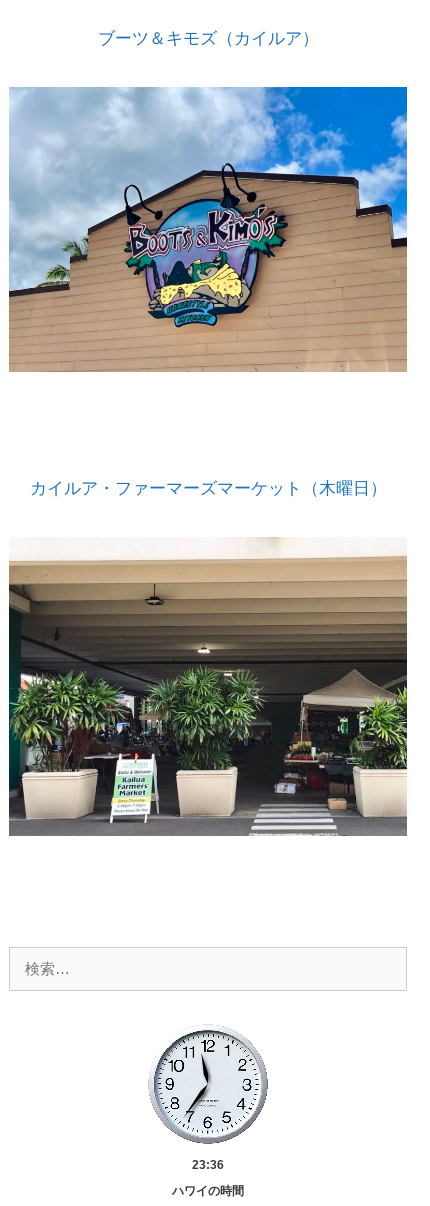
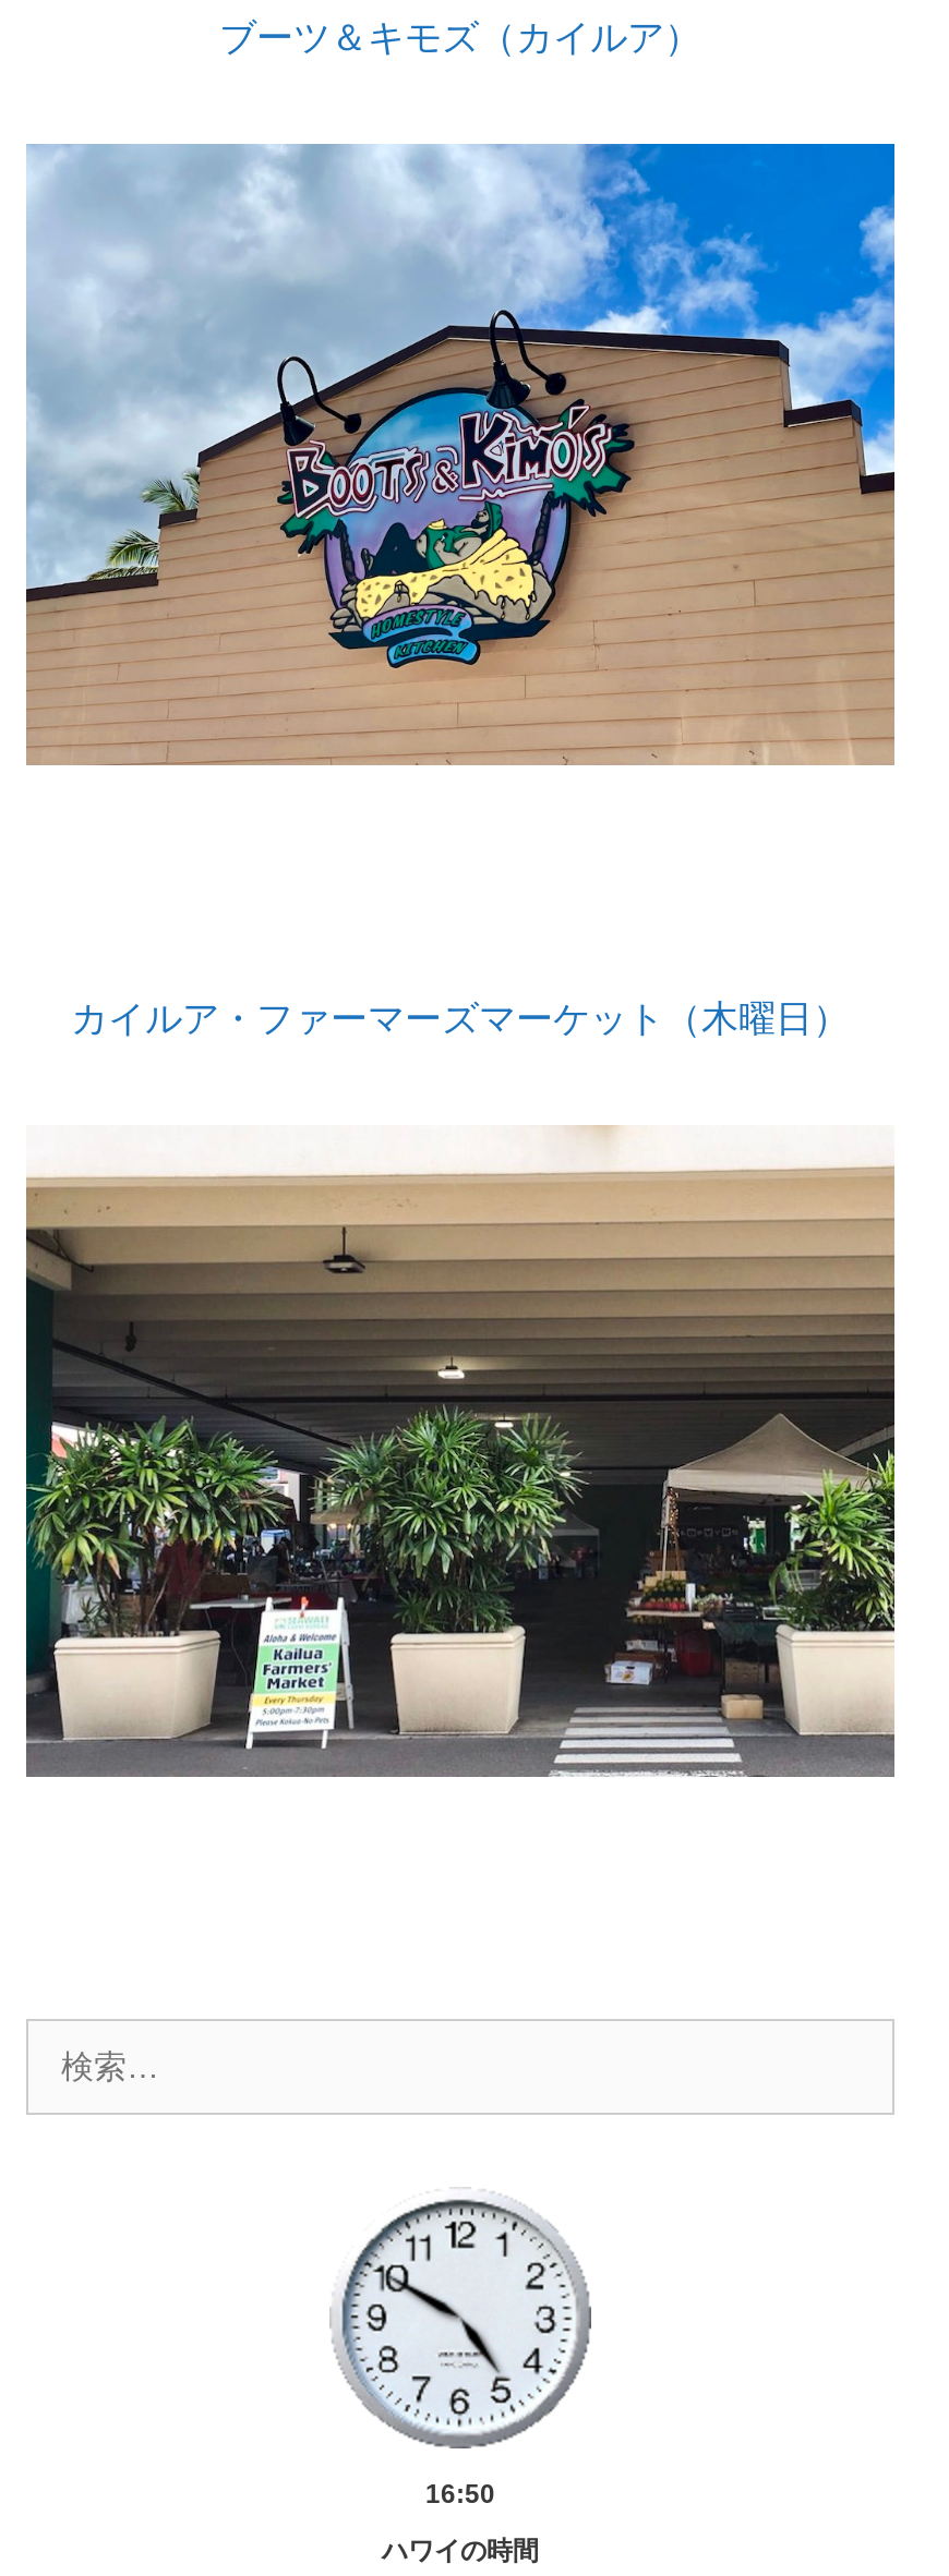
[177,1054,226,1116] [image] -> [393,2259,502,2377] [image]
[192,1158,224,1172] 23:36 -> [425,2479,495,2509] 16:50

